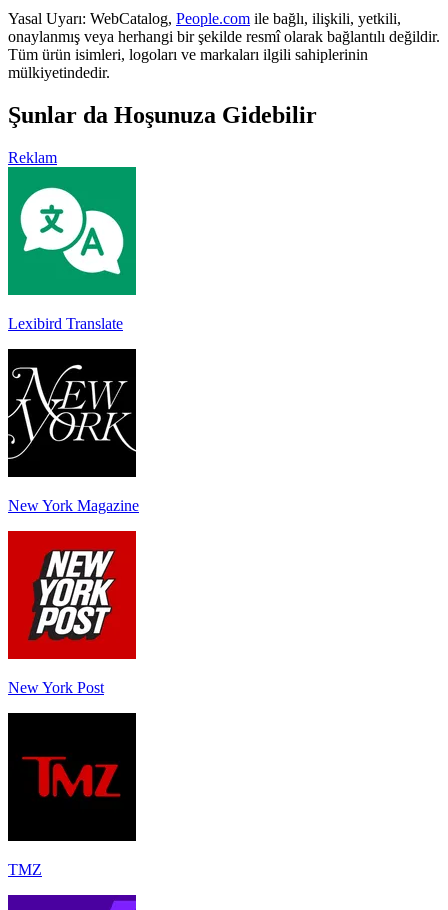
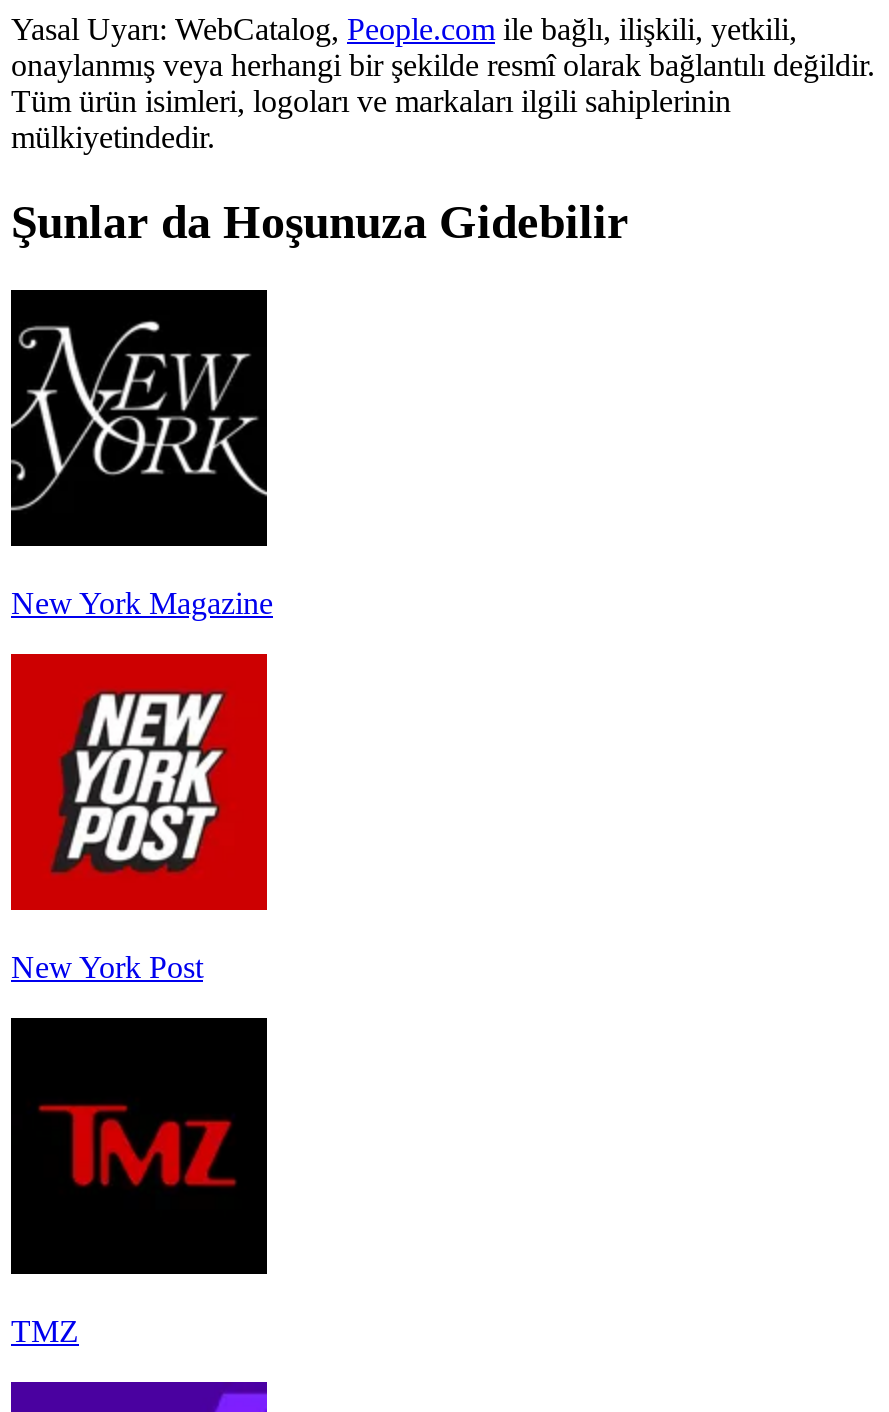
[8,149,57,166] Reklam -> none
[7,166,137,332] [image] | Lexibird Translate -> none

